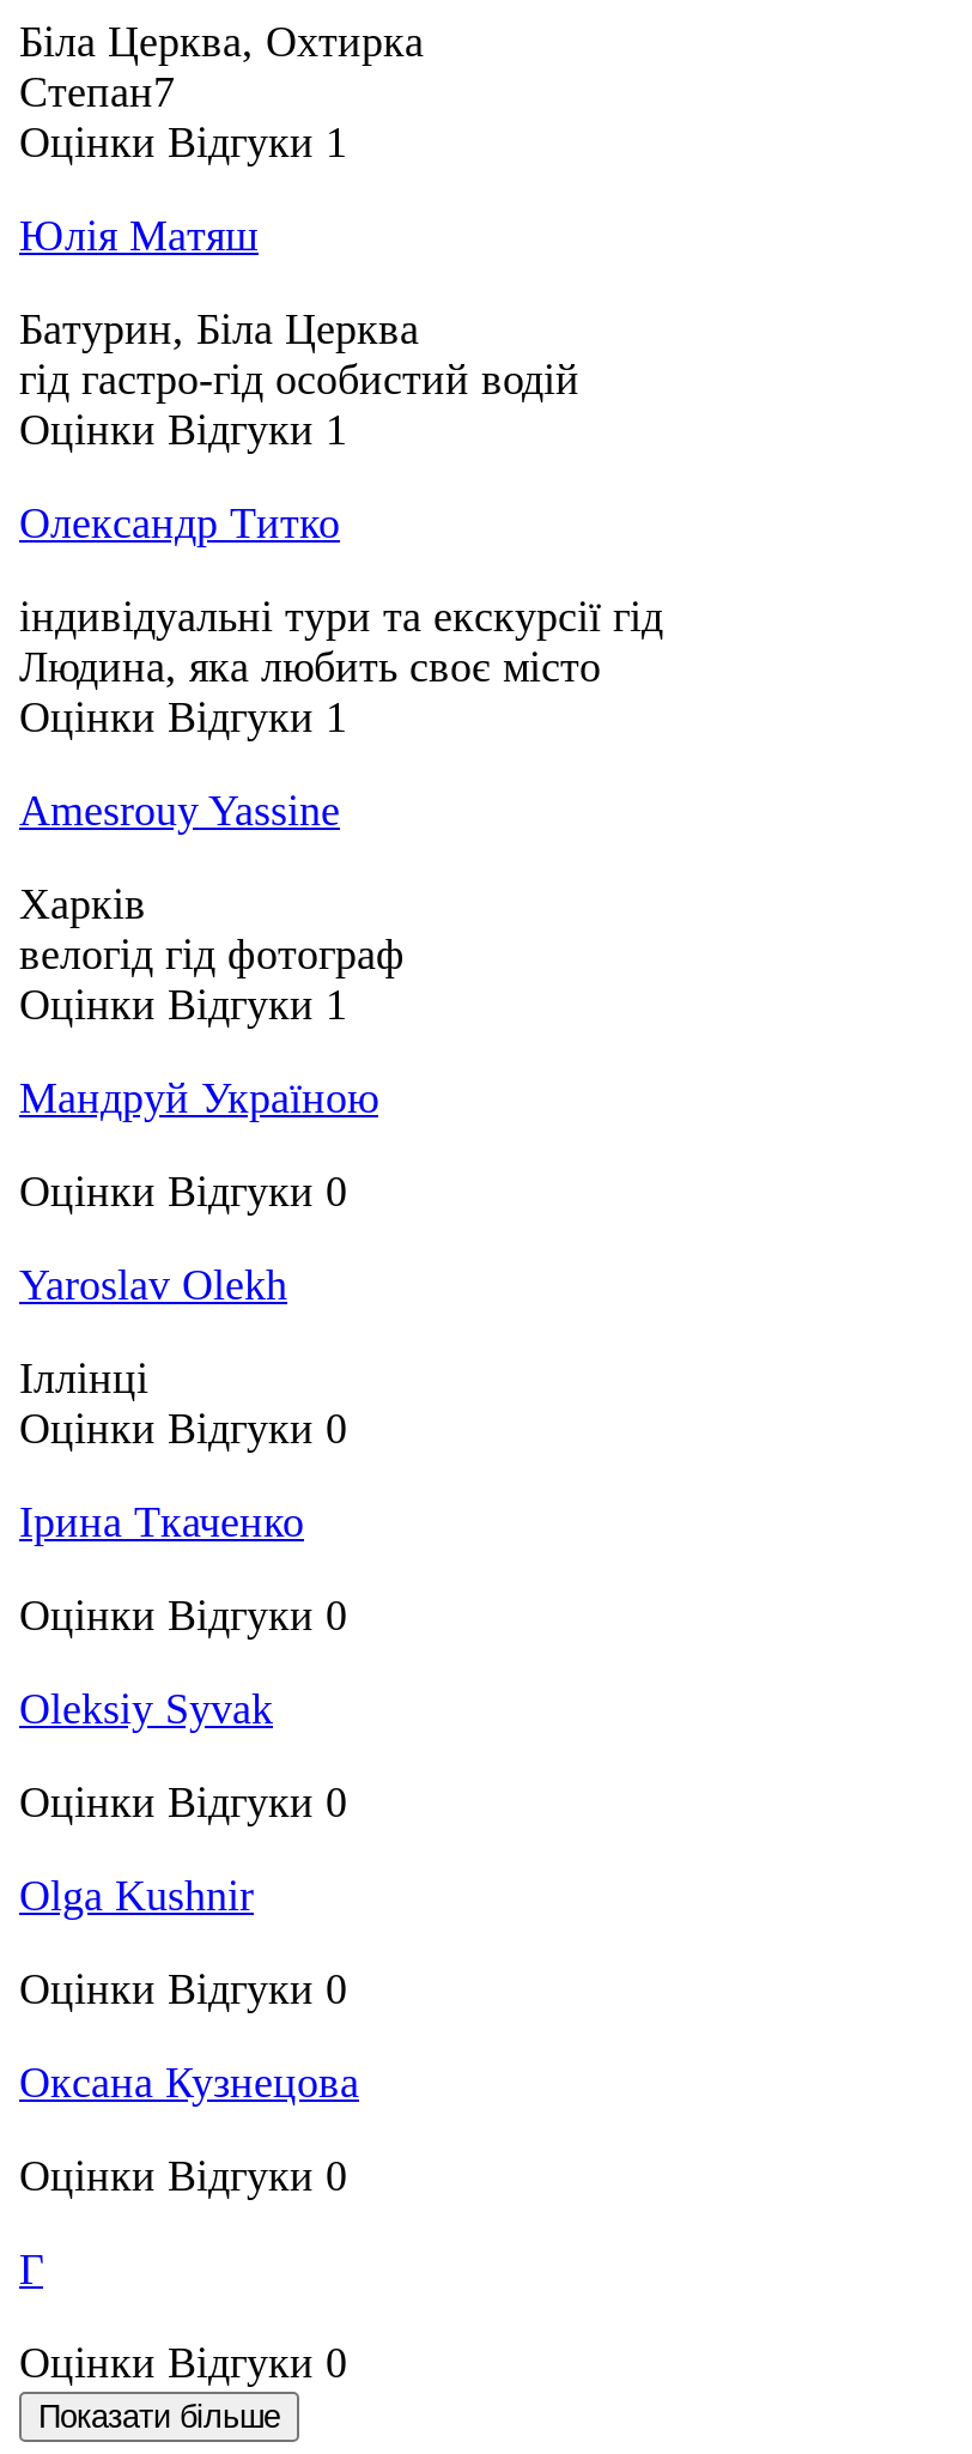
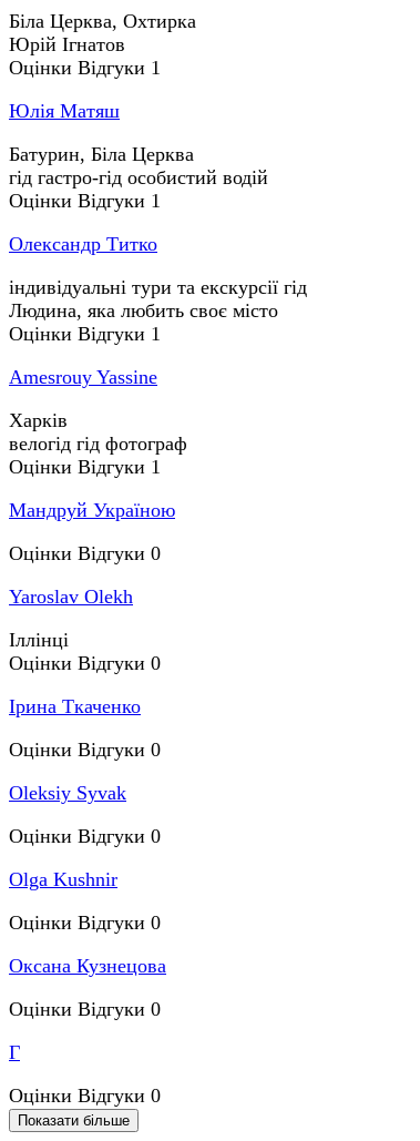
[19,69,175,117] Степан7 -> [9,33,125,56] Юрій Ігнатов

